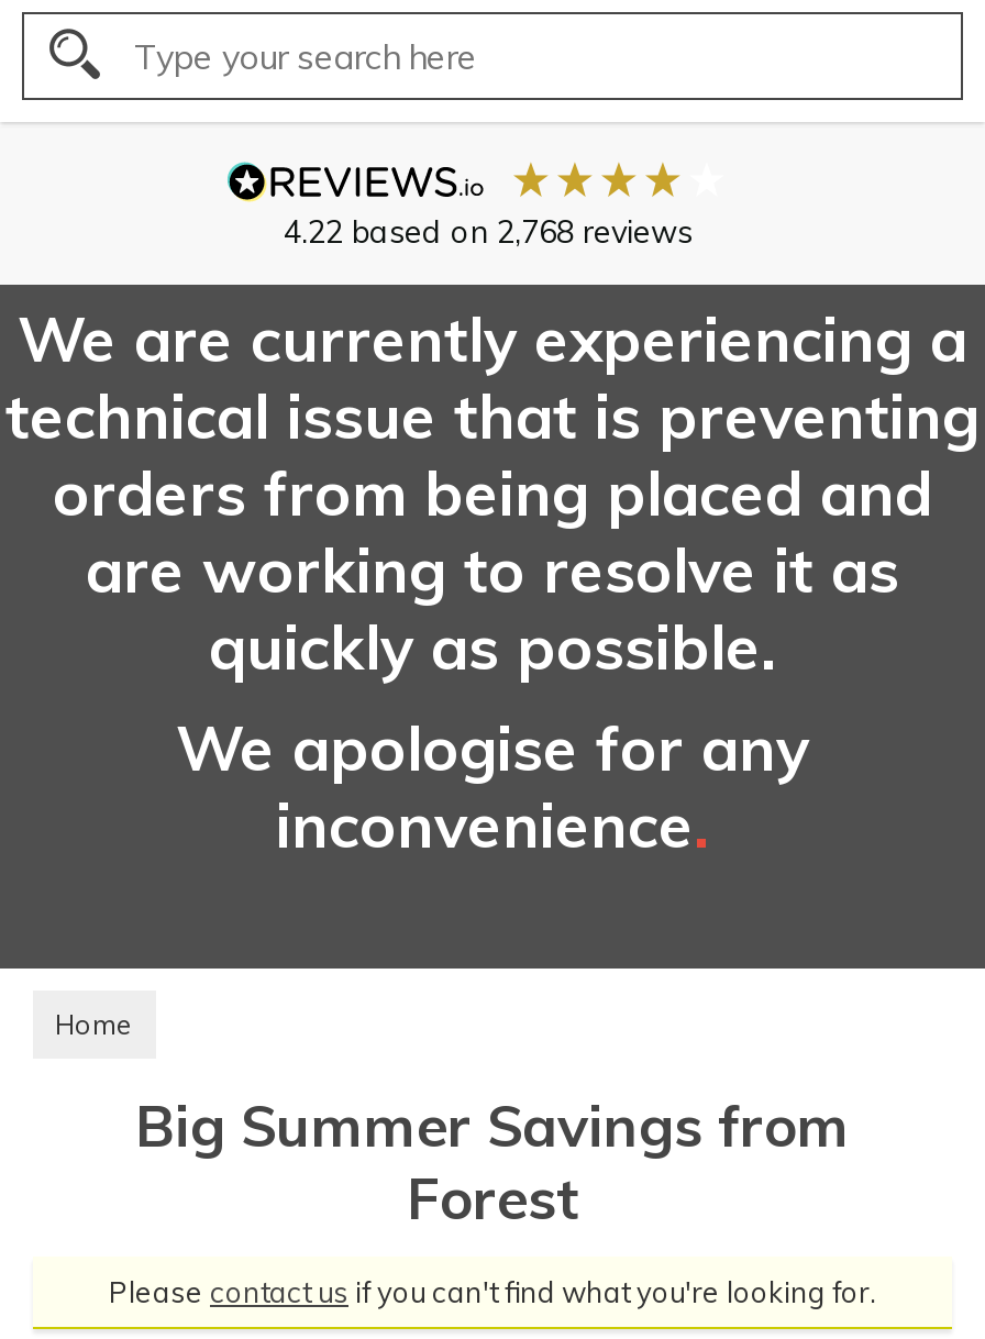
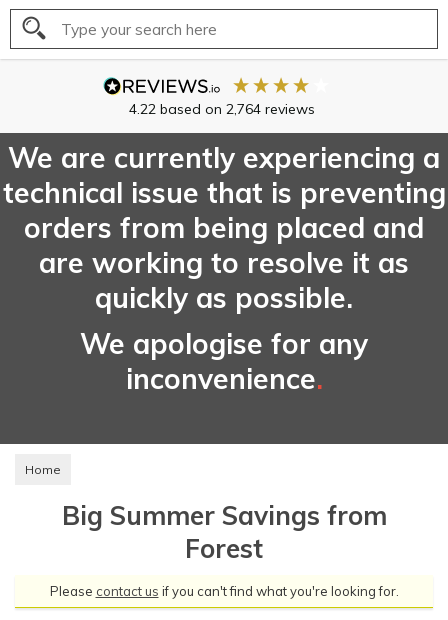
[284,212,693,252] 4.22 based on 2,768 reviews -> [129,100,315,118] 4.22 based on 2,764 reviews

